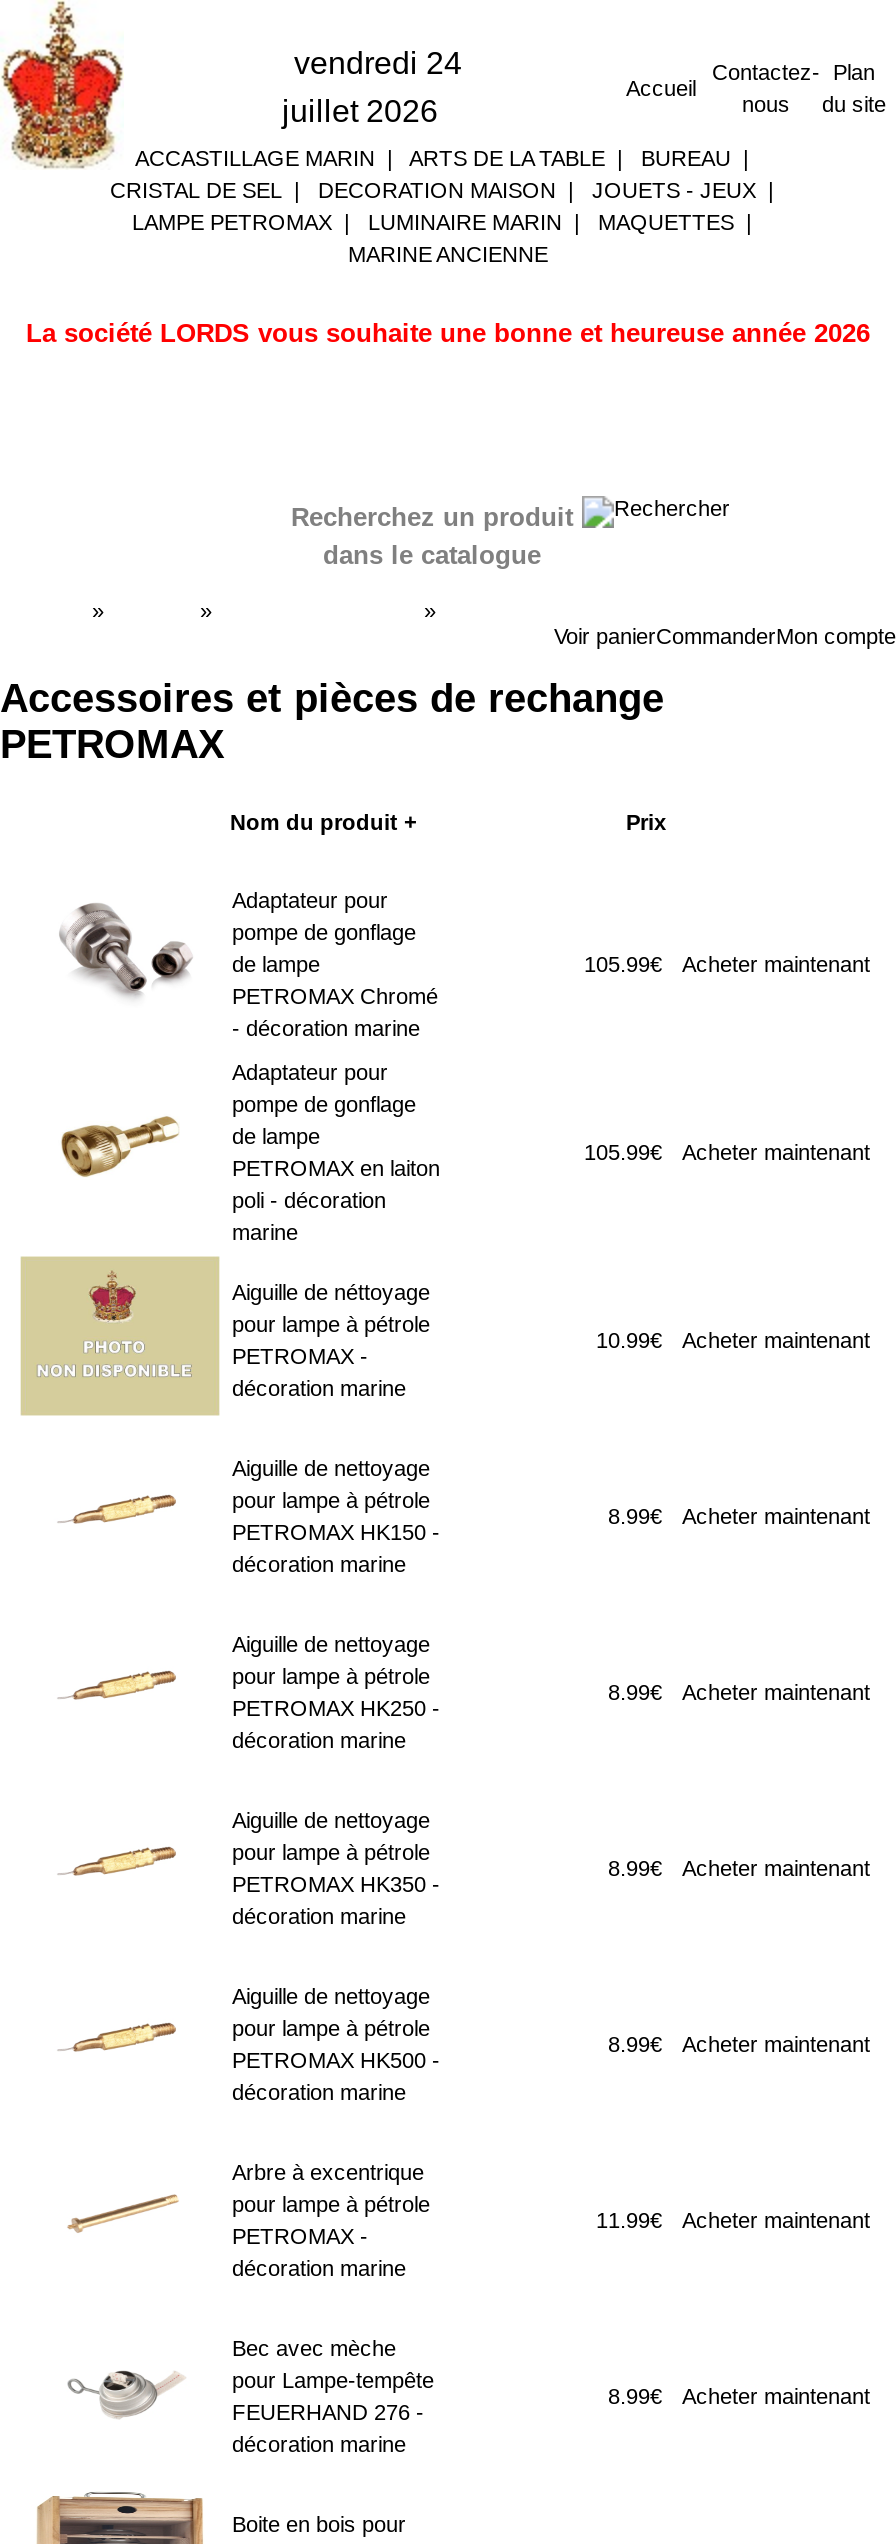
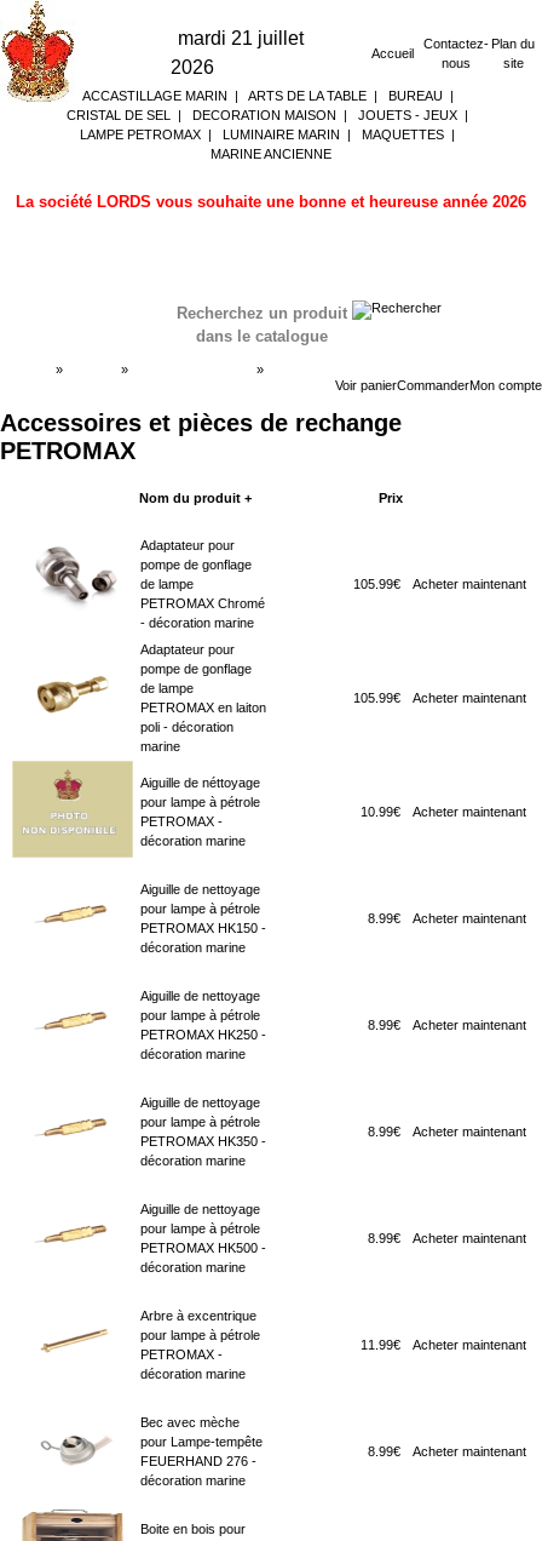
[282,46,462,128] vendredi 24 | juillet 2026 -> [171,28,304,78] mardi 21 juillet | 2026

